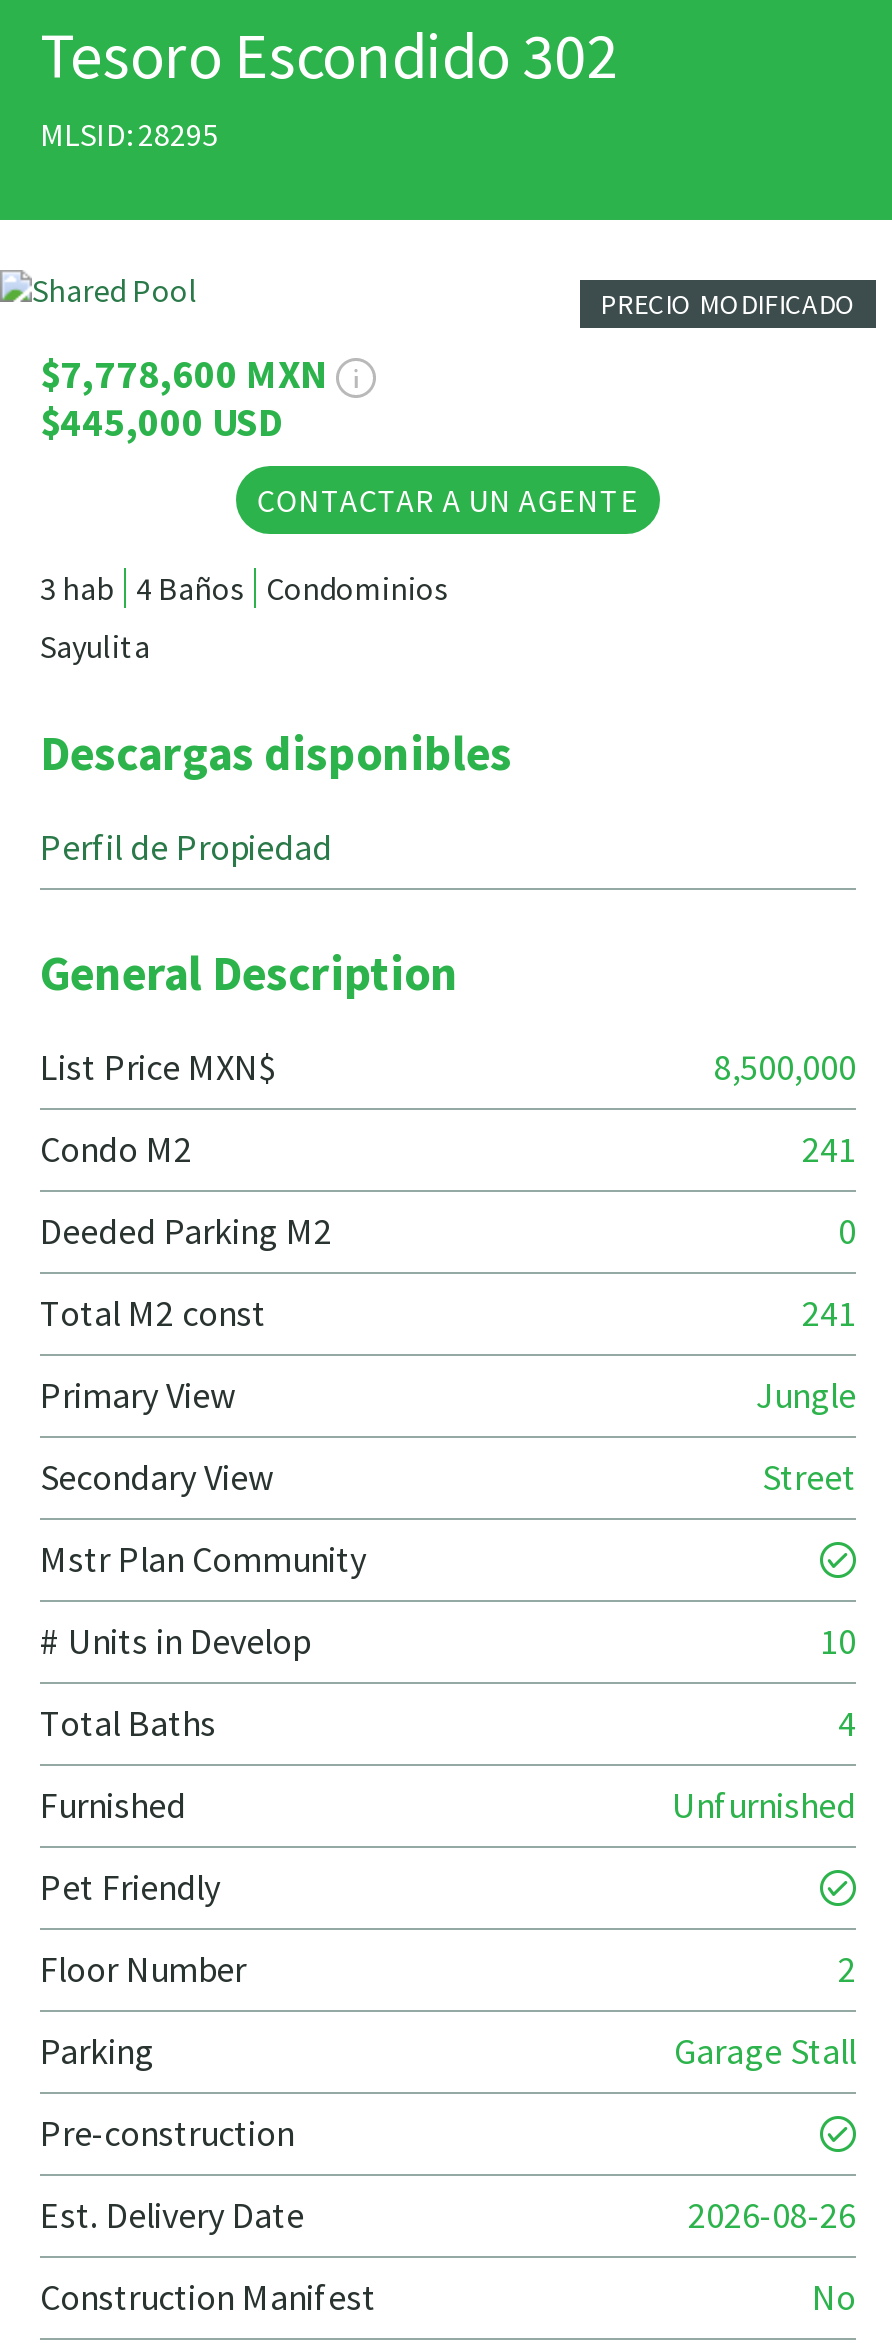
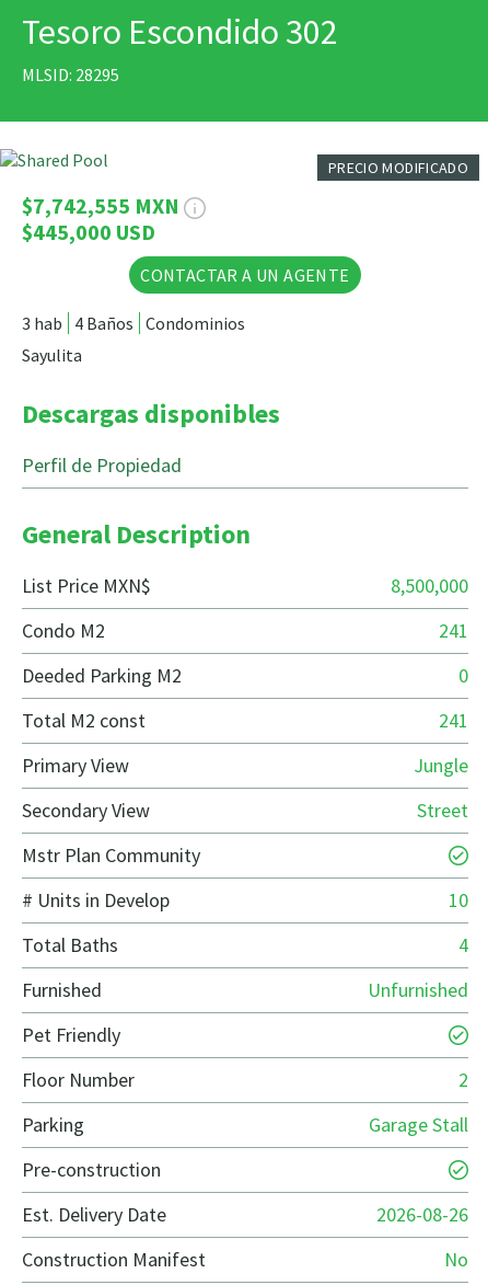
[40,348,336,398] $7,778,600 MXN -> [22,192,184,219] $7,742,555 MXN

